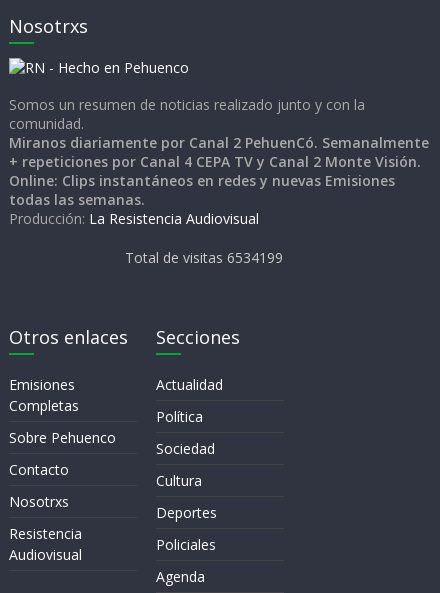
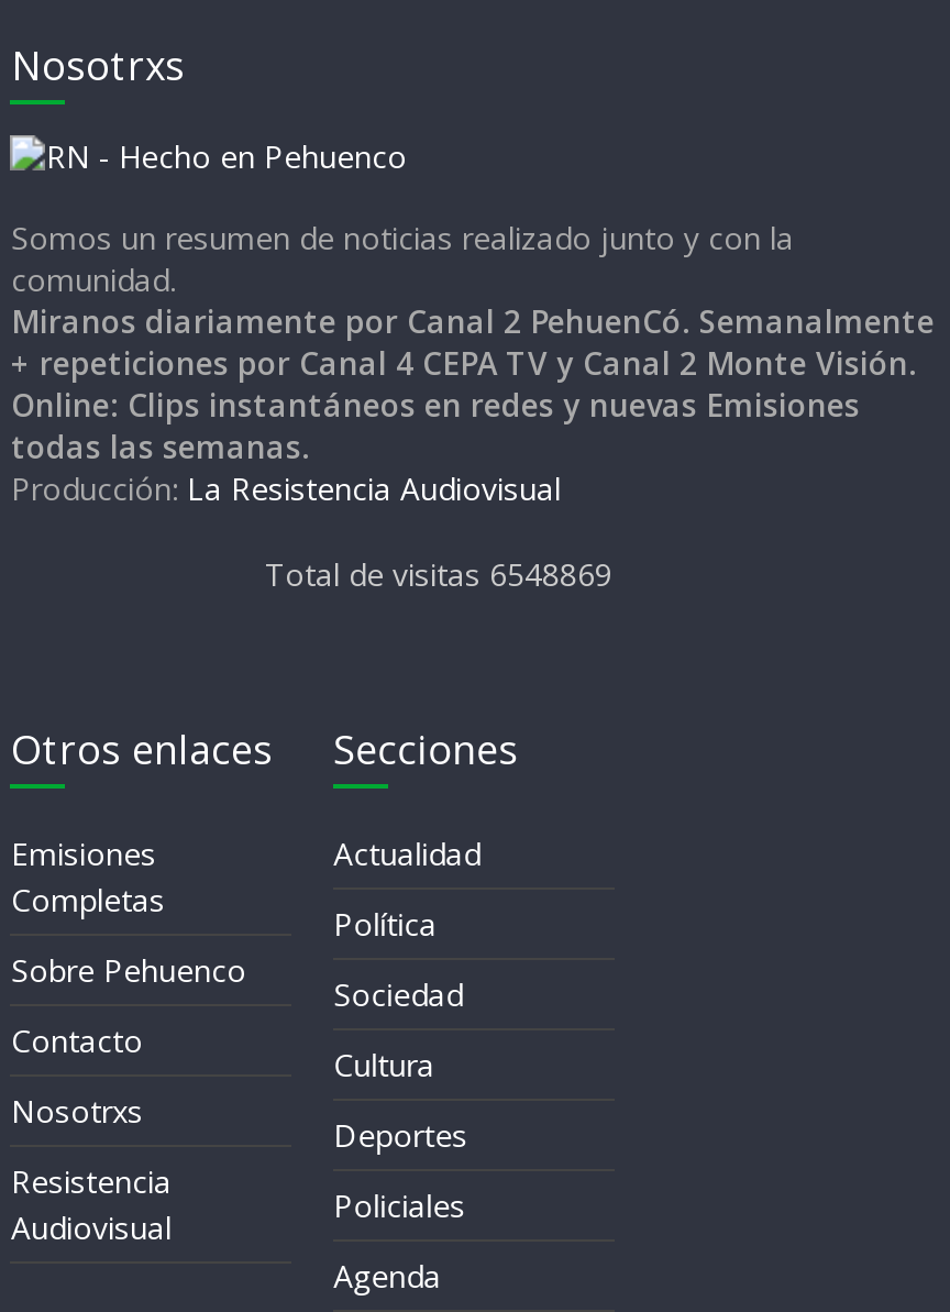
[125,248,283,267] Total de visitas 6534199 -> [265,552,612,594] Total de visitas 6548869

